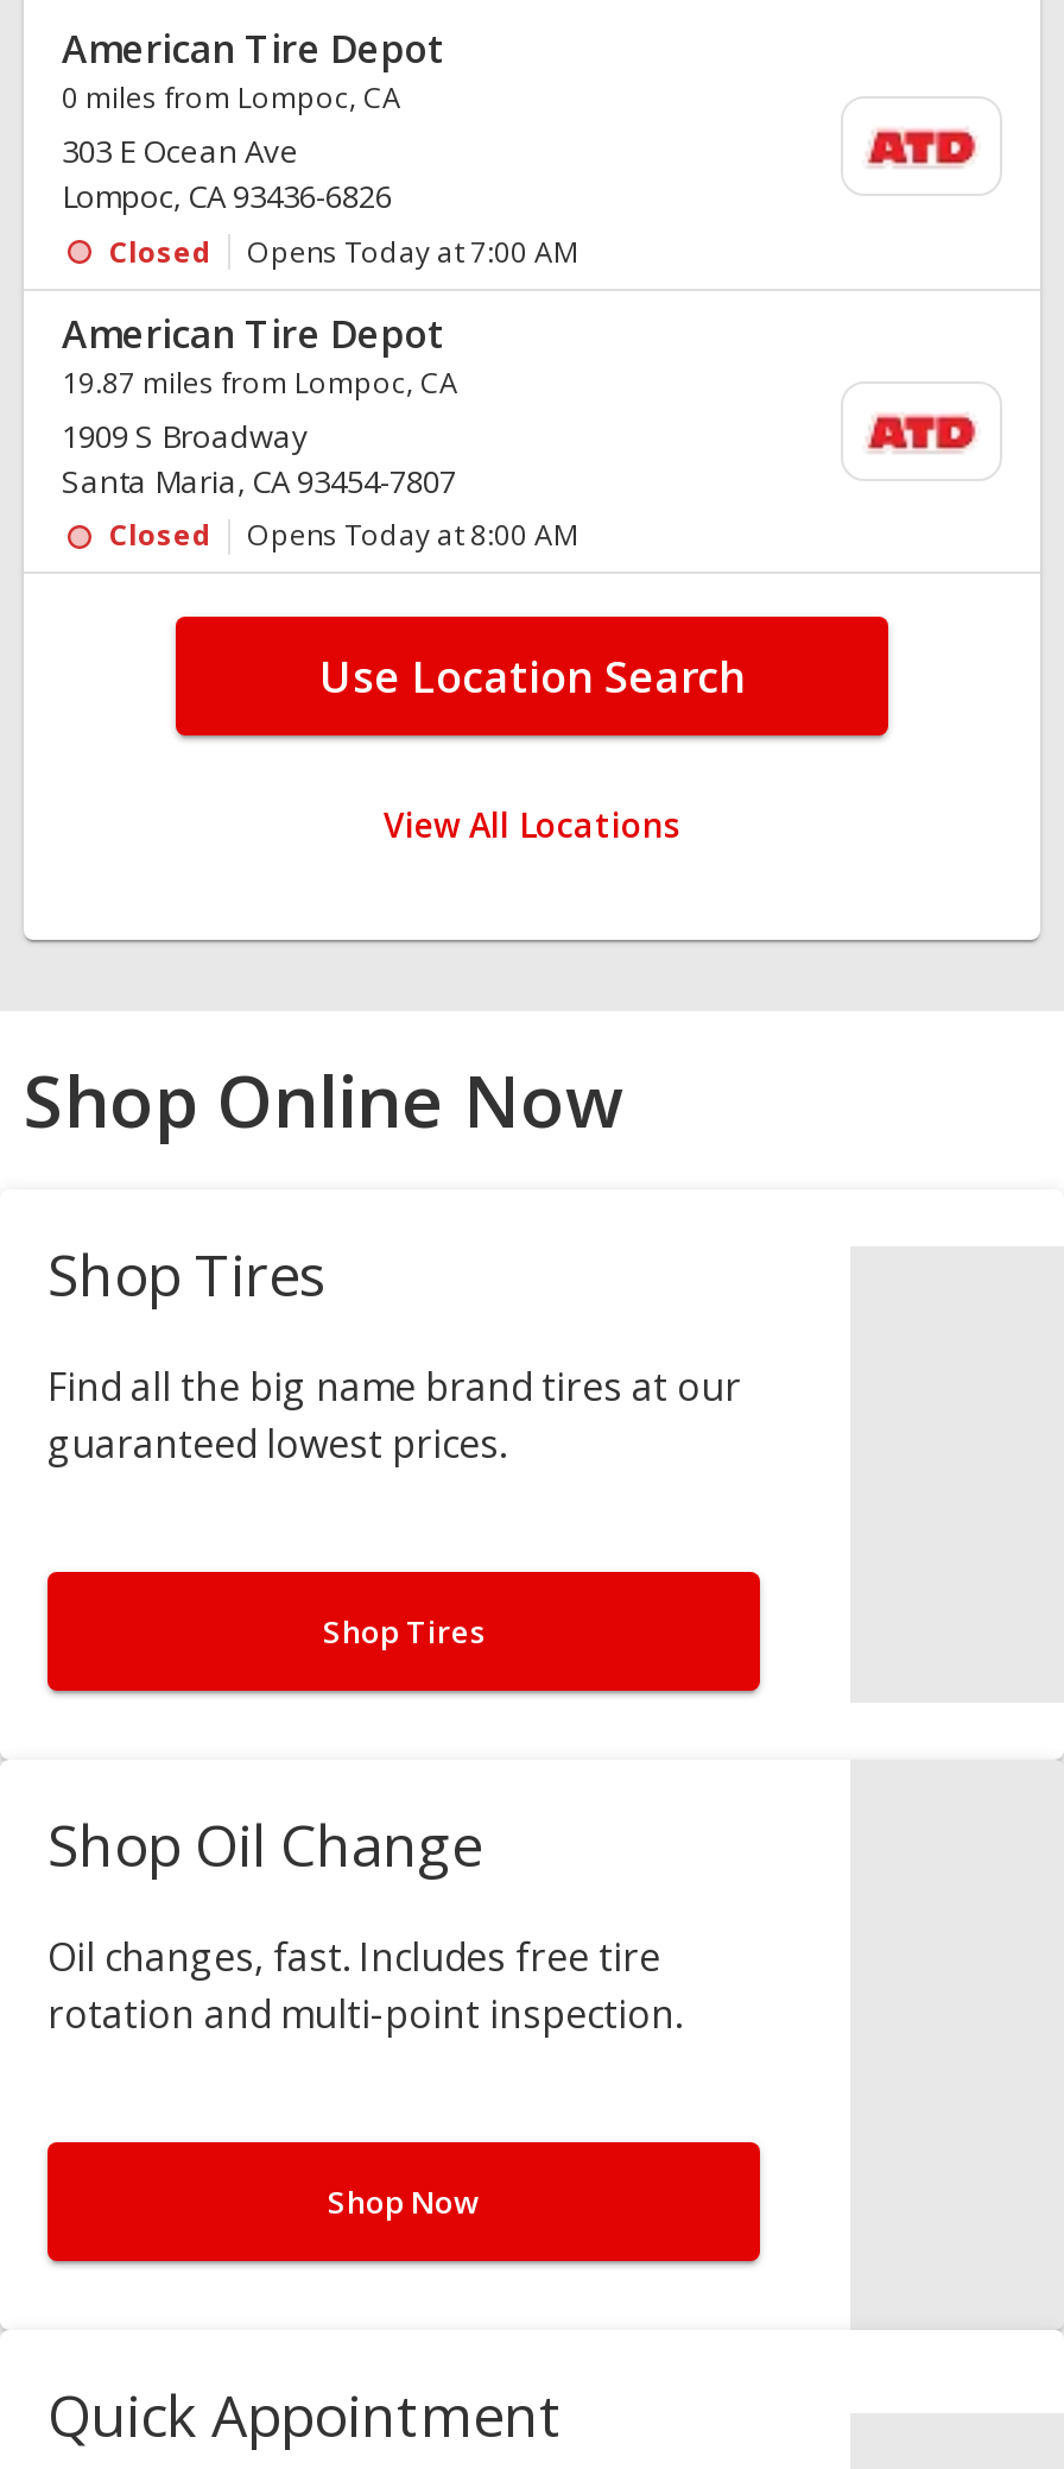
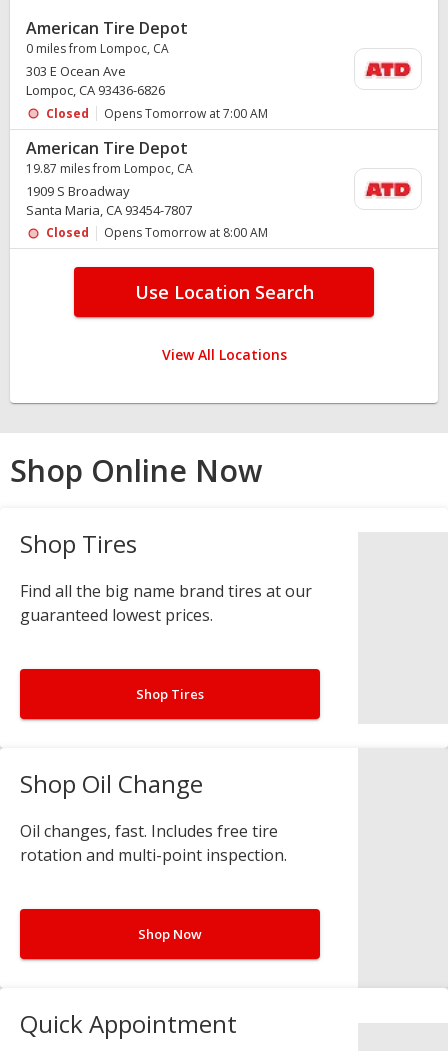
[247,231,577,271] Opens Today at 7:00 AM -> [104,104,268,121] Opens Tomorrow at 7:00 AM
[247,515,577,556] Opens Today at 8:00 AM -> [104,224,268,241] Opens Tomorrow at 8:00 AM

